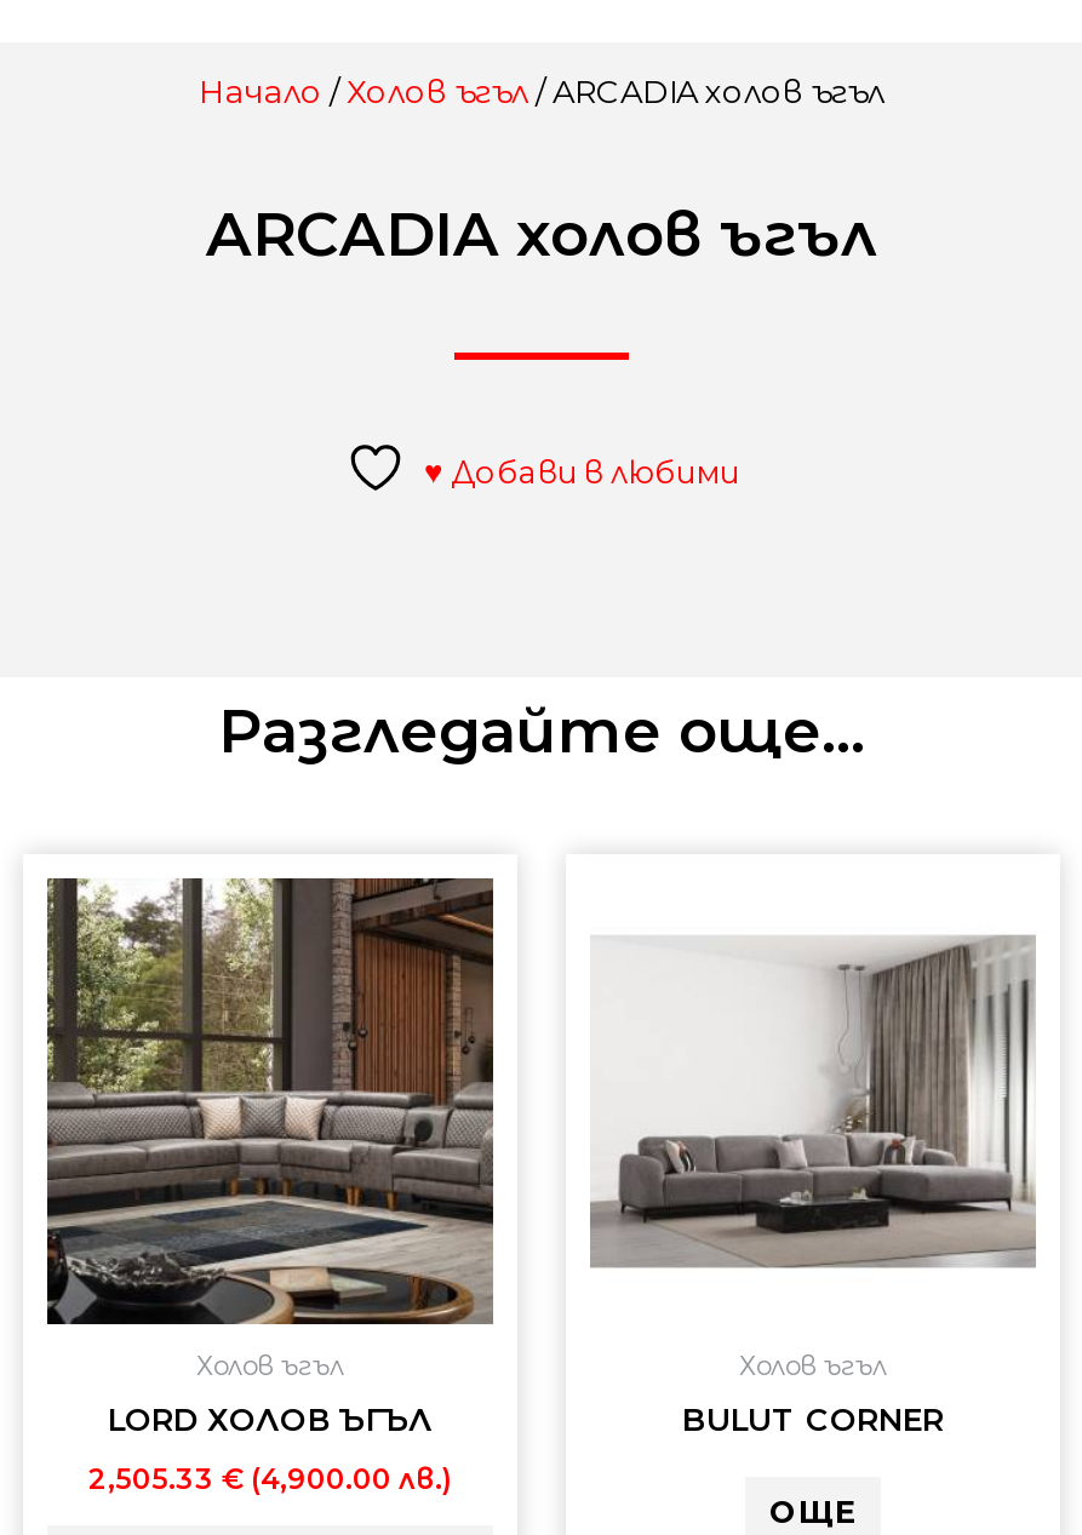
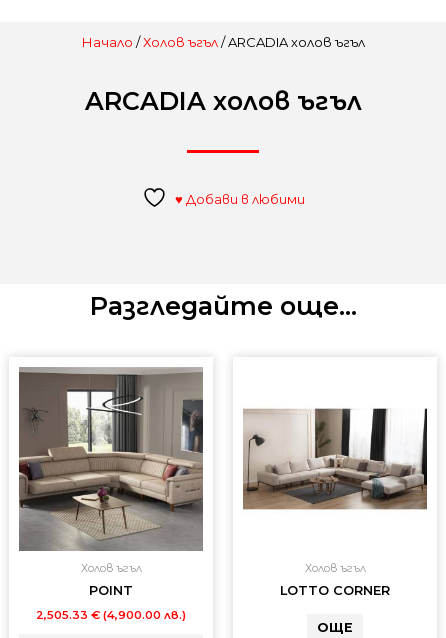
[45,878,493,1439] [image] | LORD ХОЛОВ ЪГЪЛ -> [18,366,203,598] [image] | POINT
[588,934,1038,1271] [image] -> [242,391,428,528] [image]
[682,1402,944,1439] BULUT CORNER -> [280,583,390,598] LOTTO CORNER

